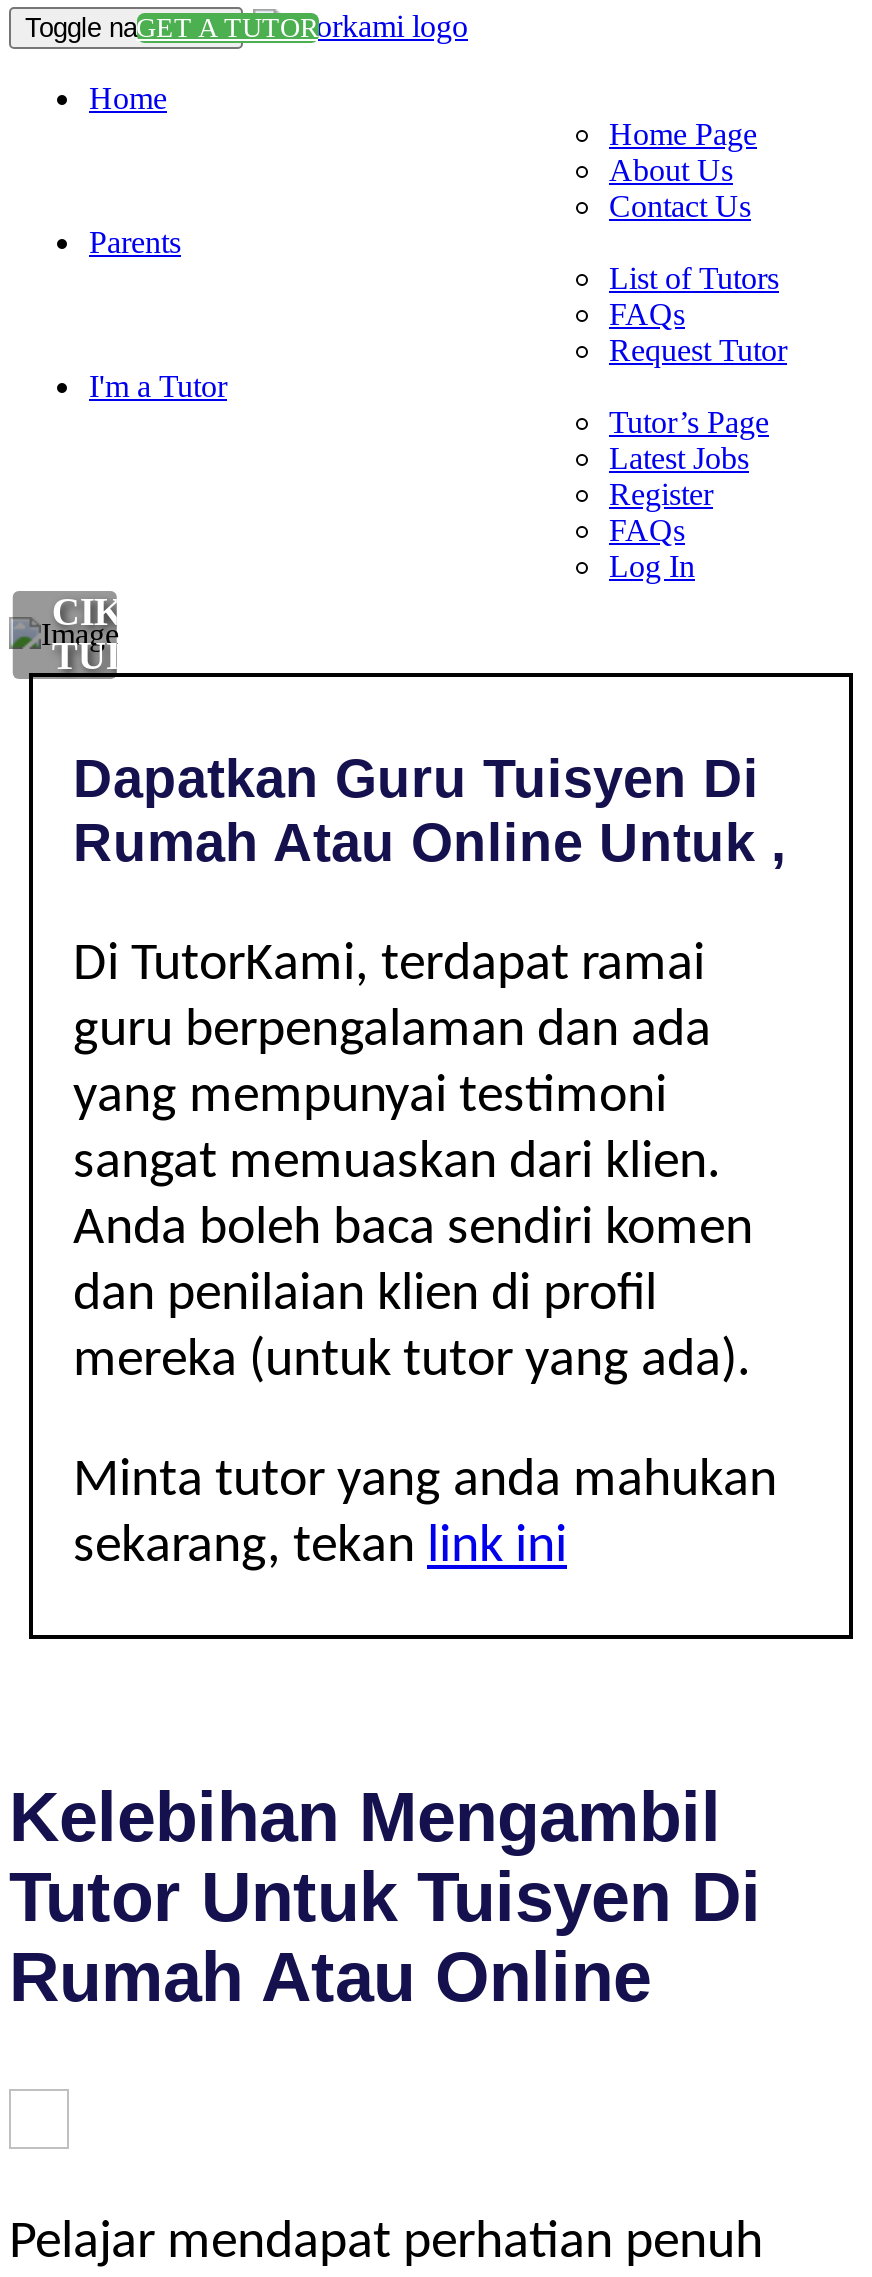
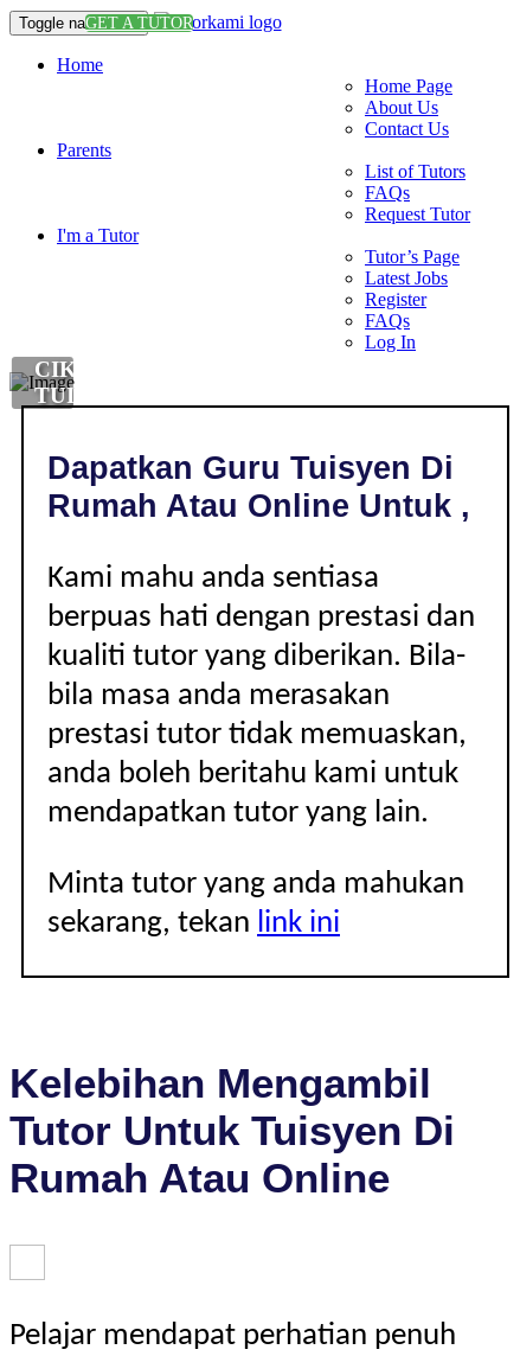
[73,939,753,1389] Di TutorKami, terdapat ramai | guru berpengalaman dan ada | yang mempunyai testimoni | sangat memuaskan dari klien. | Anda boleh baca sendiri komen | dan penilaian klien di profil | mereka (untuk tutor yang ada). -> [47,563,475,830] Kami mahu anda sentiasa | berpuas hati dengan prestasi dan | kualiti tutor yang diberikan. Bila- | bila masa anda merasakan | prestasi tutor tidak memuaskan, | anda boleh beritahu kami untuk | mendapatkan tutor yang lain.

